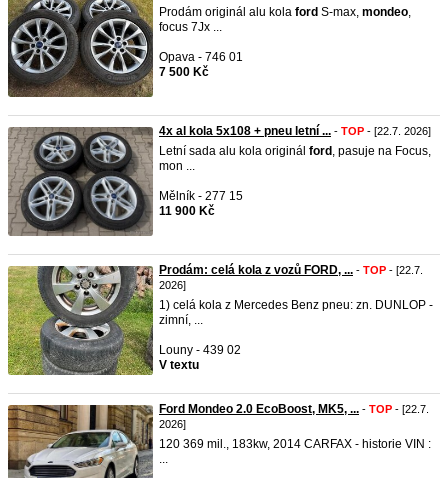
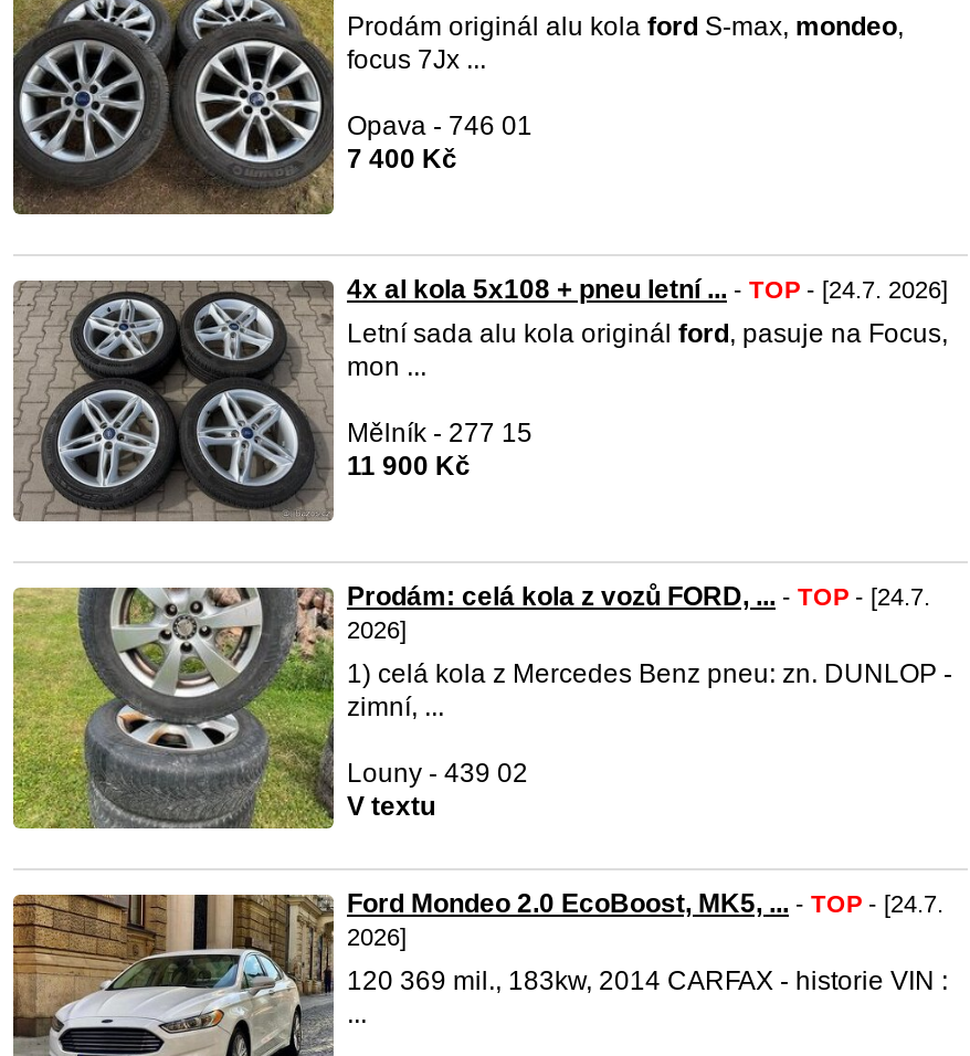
[159,65,209,79] 7 500 Kč -> [347,144,457,175] 7 400 Kč
[159,124,431,138] 4x al kola 5x108 + pneu letní ... - TOP - [22.7. 2026] -> [347,274,948,305] 4x al kola 5x108 + pneu letní ... - TOP - [24.7. 2026]
[159,263,423,277] Prodám: celá kola z vozů FORD, ... - TOP - [22.7. -> [347,581,930,612] Prodám: celá kola z vozů FORD, ... - TOP - [24.7.
[159,402,429,416] Ford Mondeo 2.0 EcoBoost, MK5, ... - TOP - [22.7. -> [347,888,943,919] Ford Mondeo 2.0 EcoBoost, MK5, ... - TOP - [24.7.

